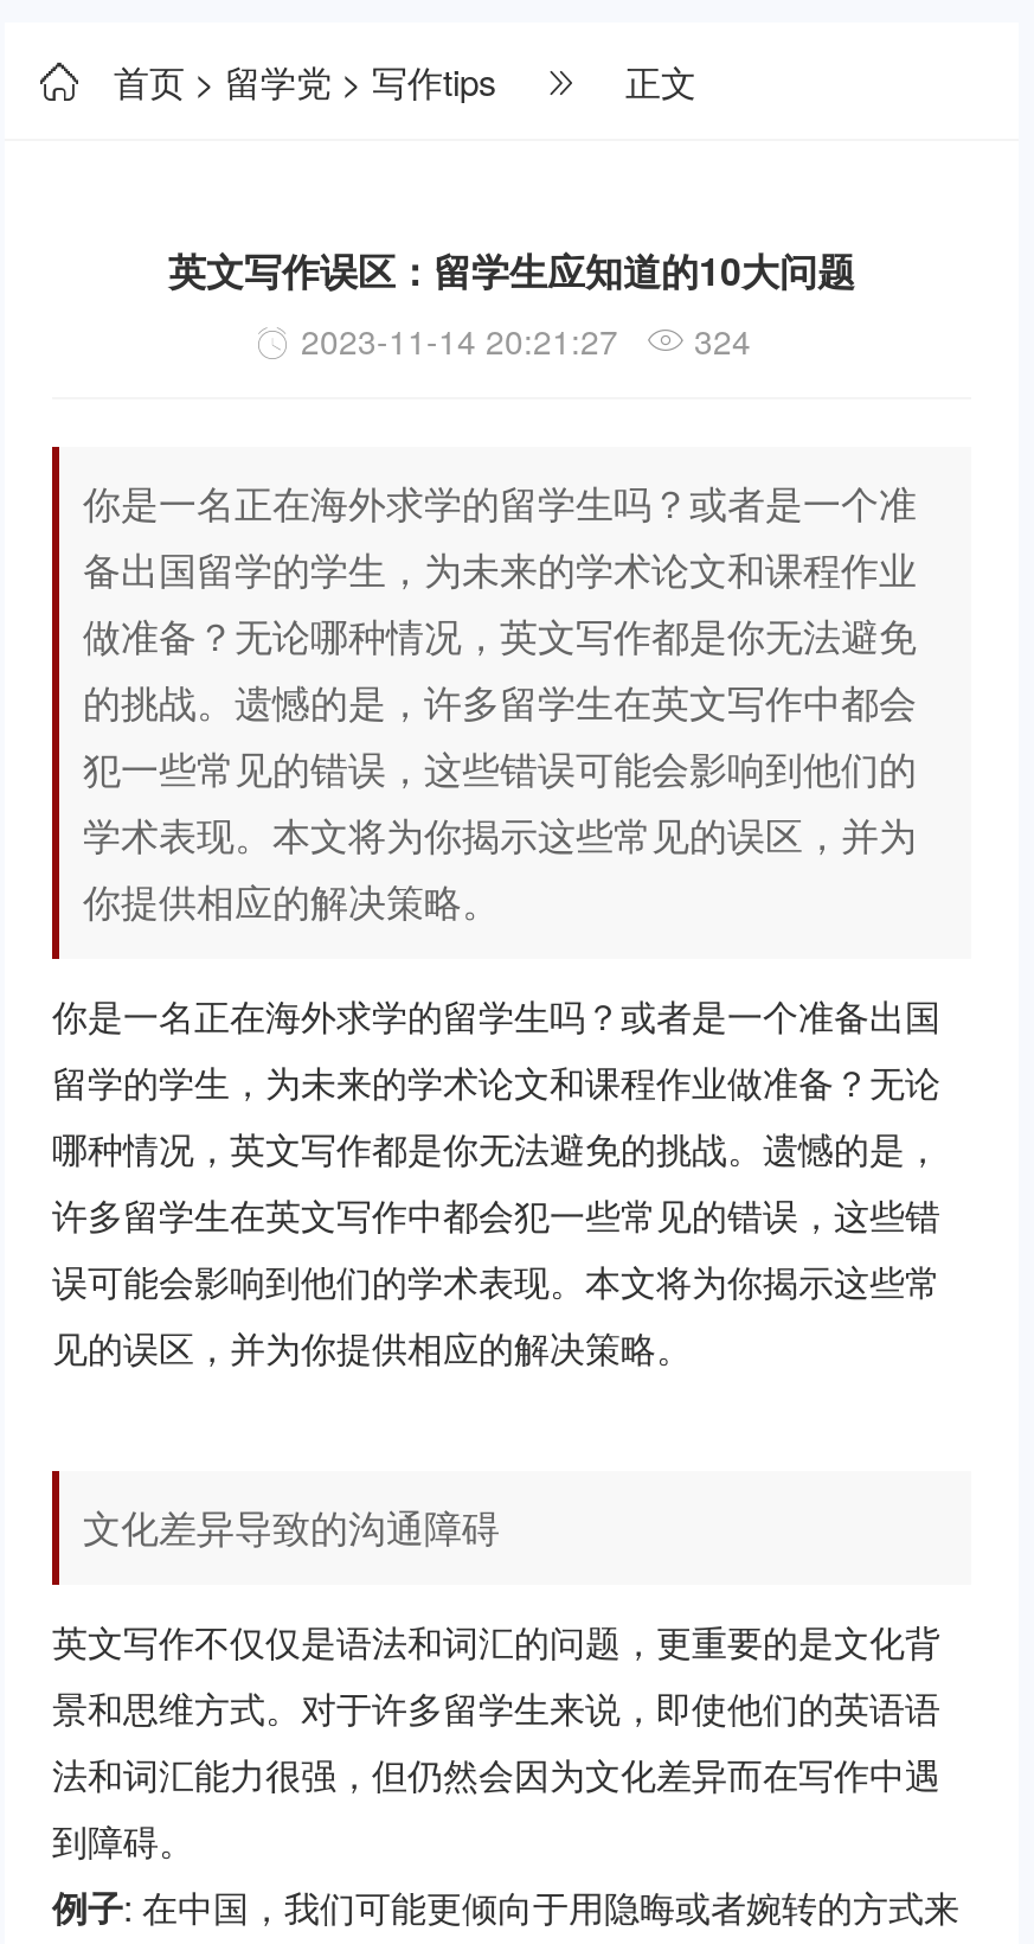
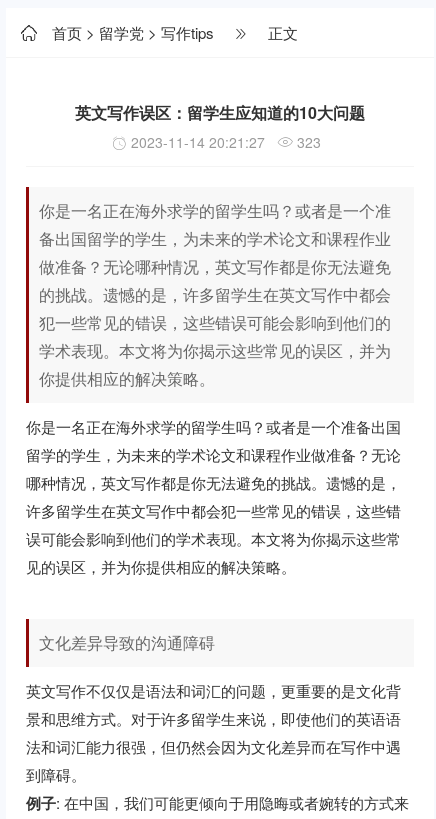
[291,316,770,364] 2023-11-14 20:21:27 324 -> [127,132,329,152] 2023-11-14 20:21:27 323

